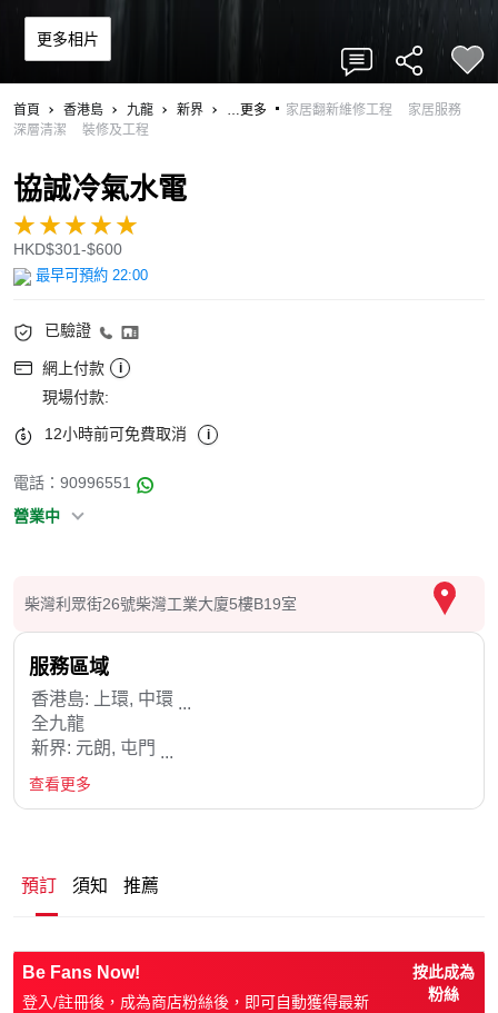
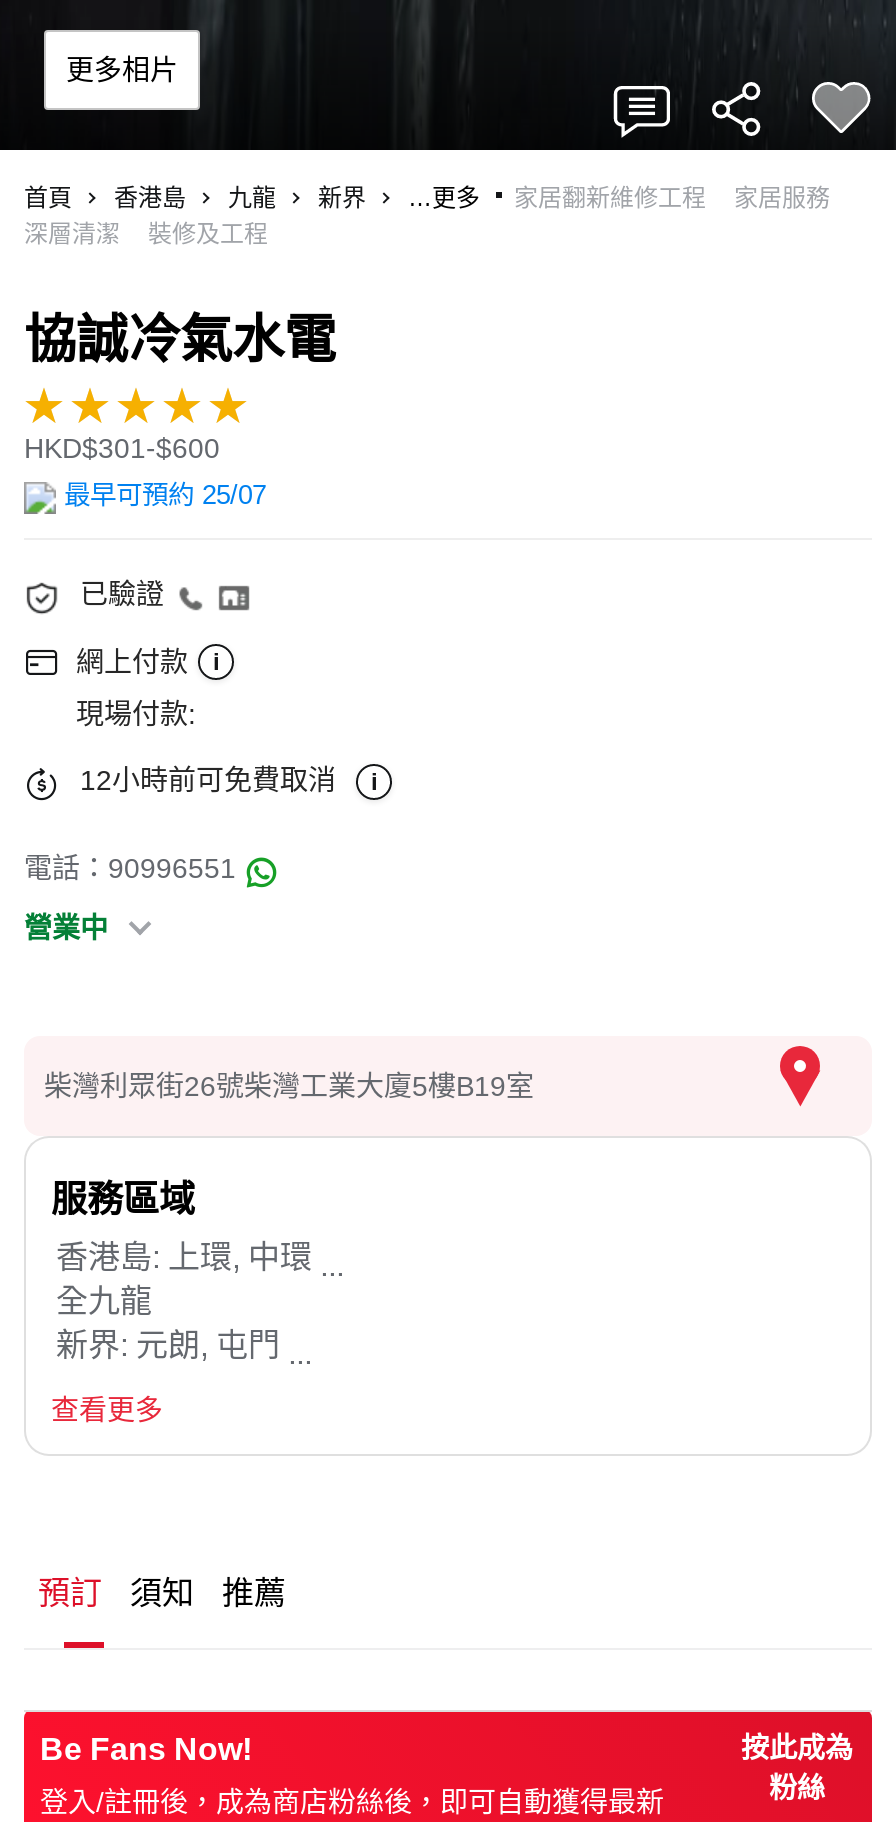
[31,267,148,284] 最早可預約 22:00 -> [56,481,266,511] 最早可預約 25/07

